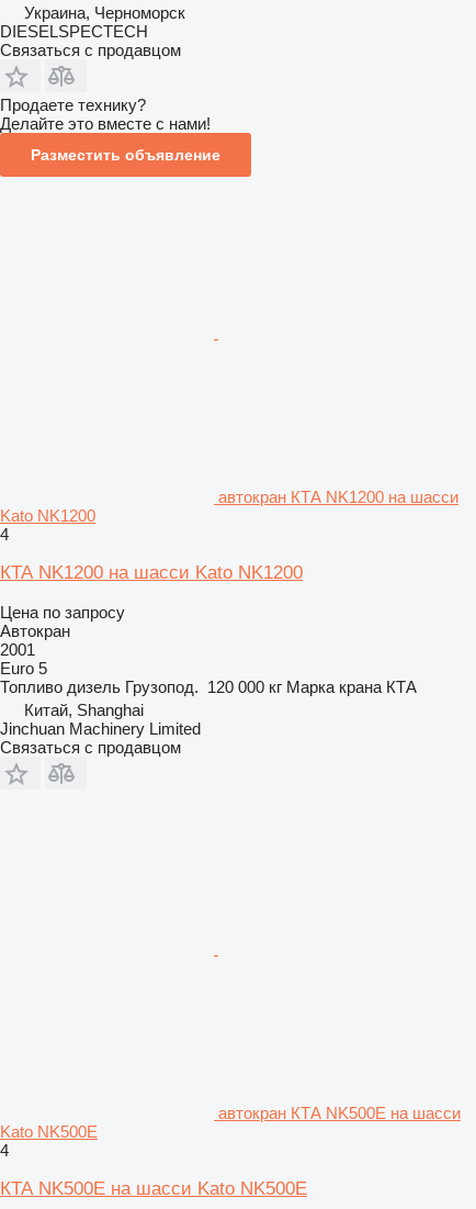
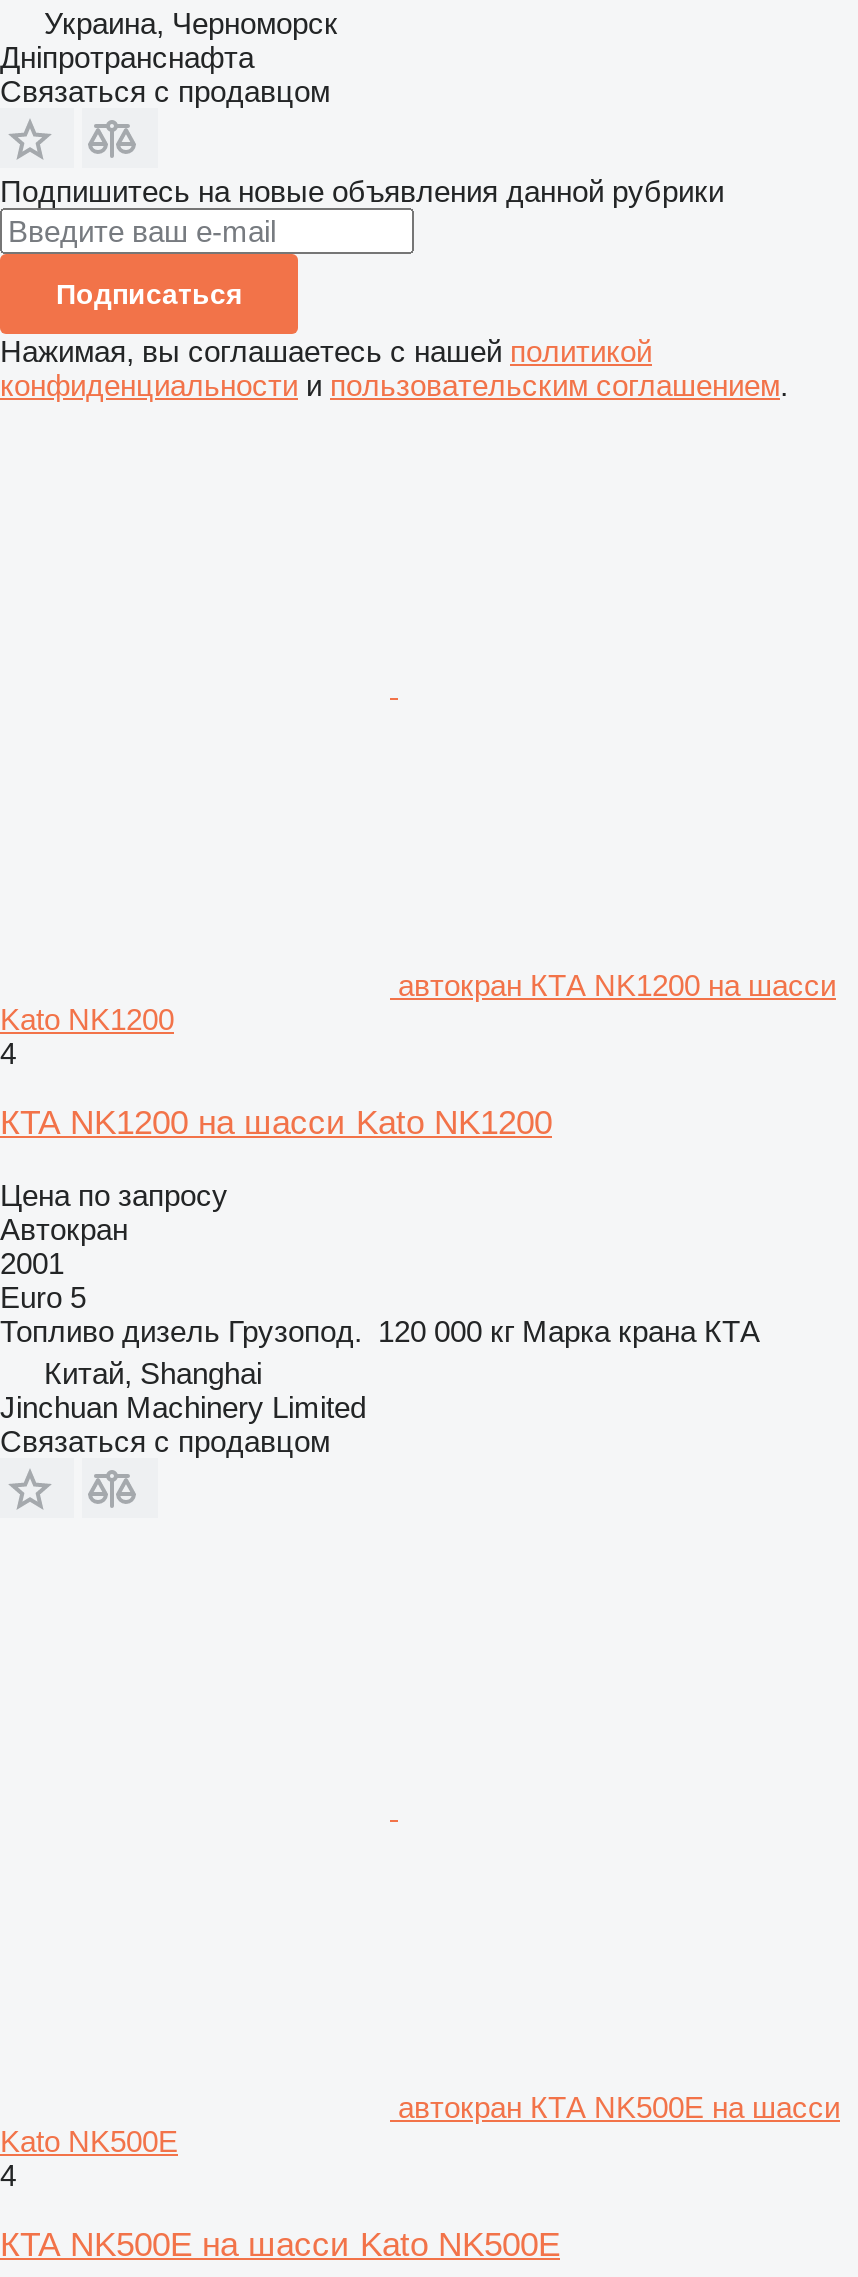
[0,22,148,41] DIESELSPECTECH -> [0,40,254,74] Дніпротранснафта
[0,95,220,164] Продаете технику? | Делайте это вместе с нами! | Разместить объявление -> [0,174,788,402] Подпишитесь на новые объявления данной рубрики | Подписаться | Нажимая, вы соглашаетесь с нашей политикой | конфиденциальности и пользовательским соглашением.

